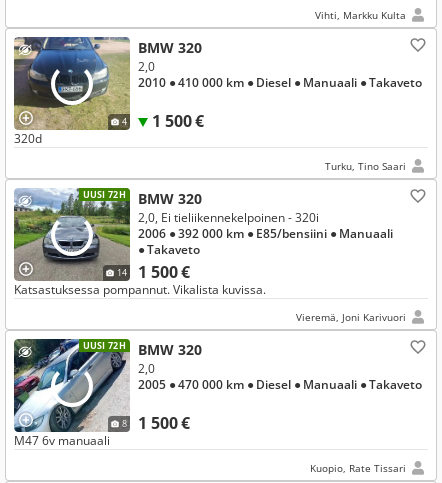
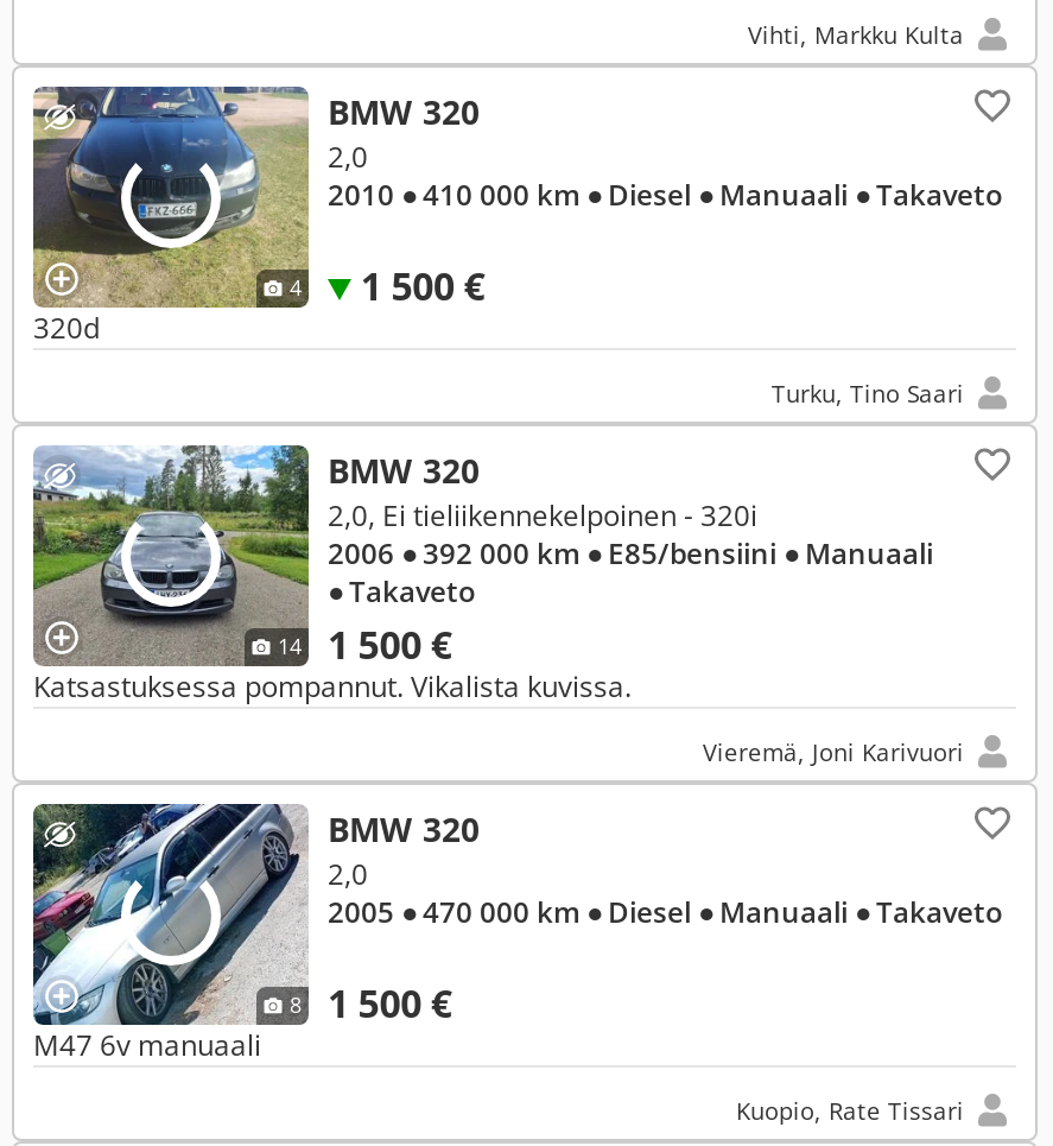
[83,188,126,201] UUSI 72H -> none
[83,339,126,352] UUSI 72H -> none

